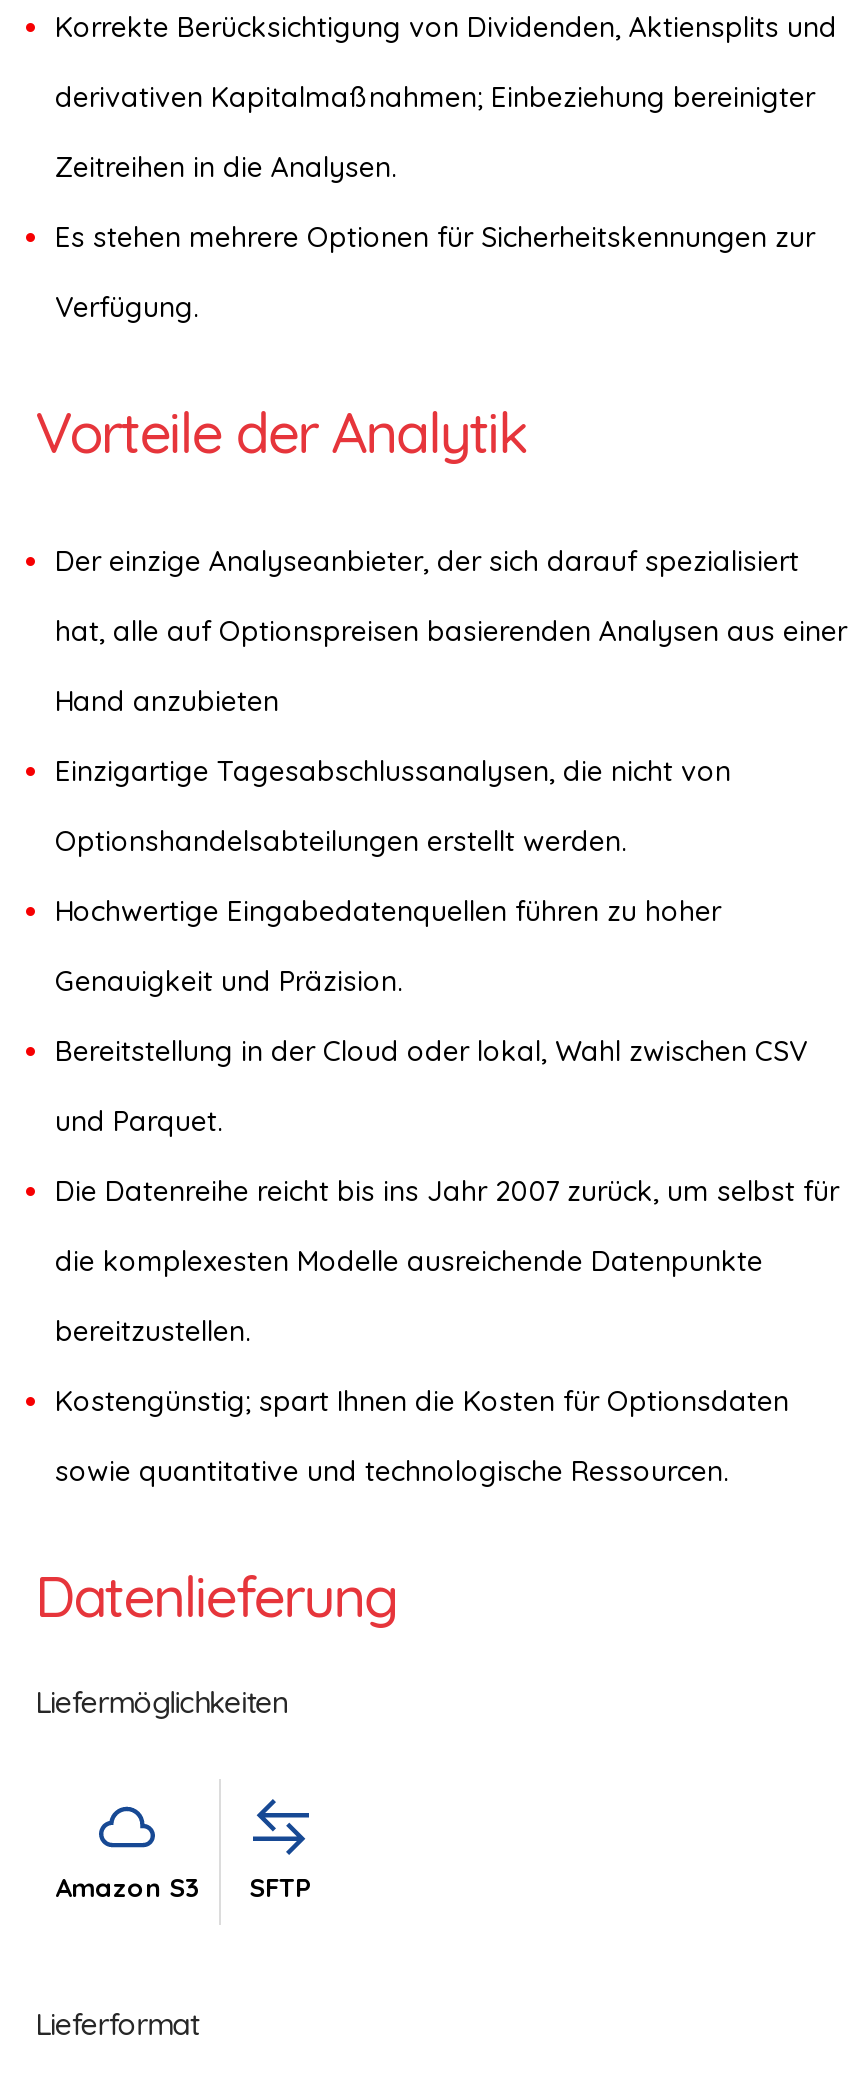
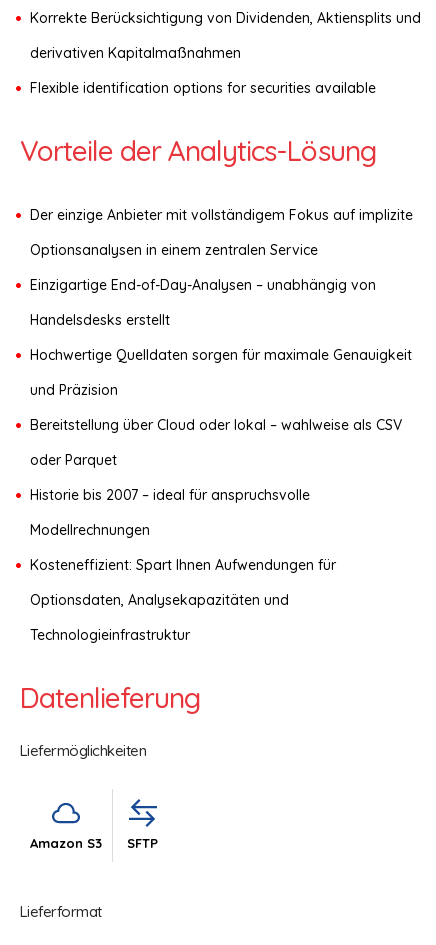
[35,79,847,1489] derivativen Kapitalmaßnahmen; Einbeziehung bereinigter | Zeitreihen in die Analysen. | Es stehen mehrere Optionen für Sicherheitskennungen zur | Verfügung. | Vorteile der Analytik | Der einzige Analyseanbieter, der sich darauf spezialisiert | hat, alle auf Optionspreisen basierenden Analysen aus einer | Hand anzubieten | Einzigartige Tagesabschlussanalysen, die nicht von | Optionshandelsabteilungen erstellt werden. | Hochwertige Eingabedatenquellen führen zu hoher | Genauigkeit und Präzision. | Bereitstellung in der Cloud oder lokal, Wahl zwischen CSV | und Parquet. | Die Datenreihe reicht bis ins Jahr 2007 zurück, um selbst für | die komplexesten Modelle ausreichende Datenpunkte | bereitzustellen. | Kostengünstig; spart Ihnen die Kosten für Optionsdaten | sowie quantitative und technologische Ressourcen. -> [20,44,413,644] derivativen Kapitalmaßnahmen | Flexible identification options for securities available | Vorteile der Analytics-Lösung | Der einzige Anbieter mit vollständigem Fokus auf implizite | Optionsanalysen in einem zentralen Service | Einzigartige End-of-Day-Analysen – unabhängig von | Handelsdesks erstellt | Hochwertige Quelldaten sorgen für maximale Genauigkeit | und Präzision | Bereitstellung über Cloud oder lokal – wahlweise als CSV | oder Parquet | Historie bis 2007 – ideal für anspruchsvolle | Modellrechnungen | Kosteneffizient: Spart Ihnen Aufwendungen für | Optionsdaten, Analysekapazitäten und | Technologieinfrastruktur

